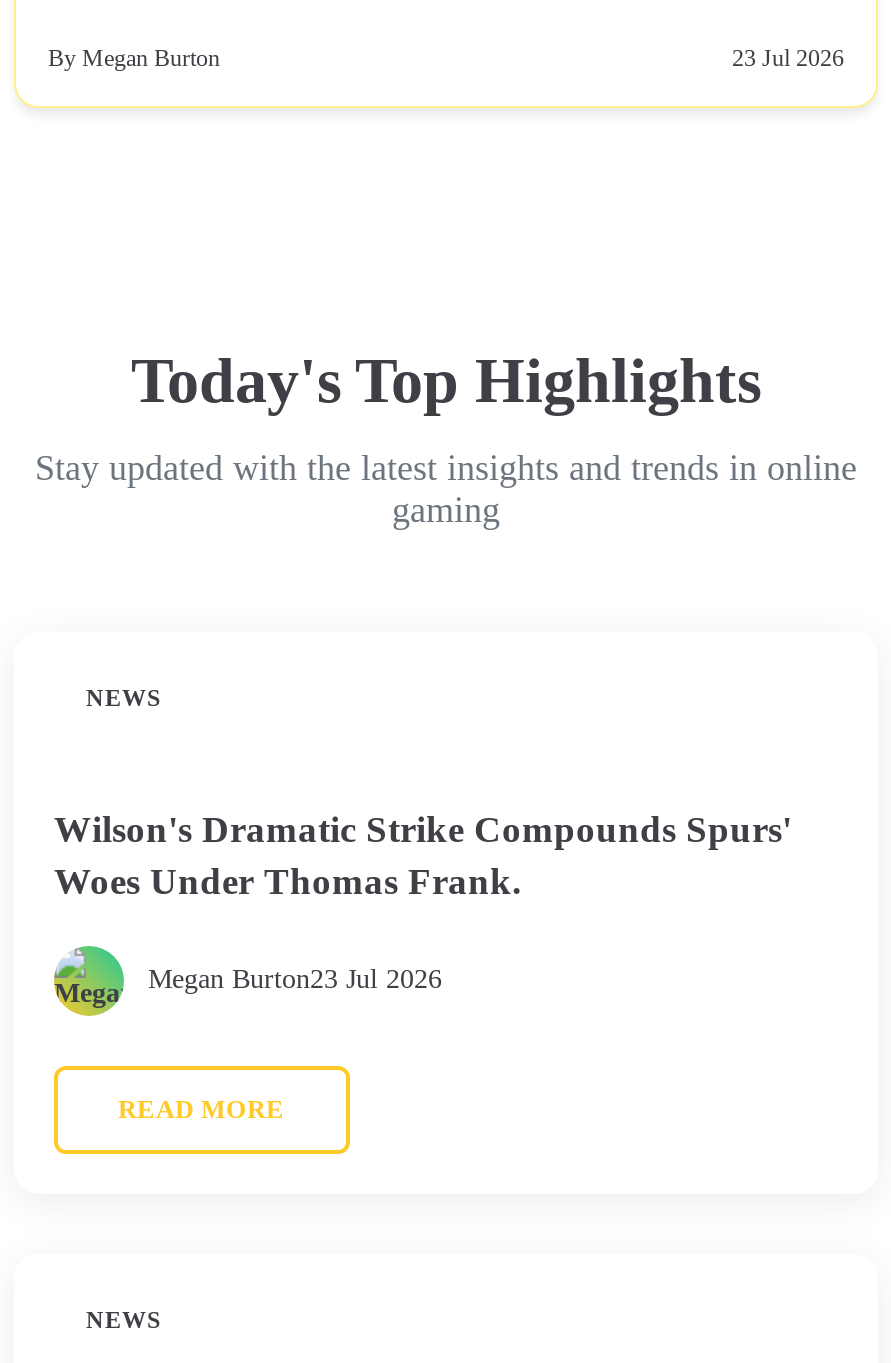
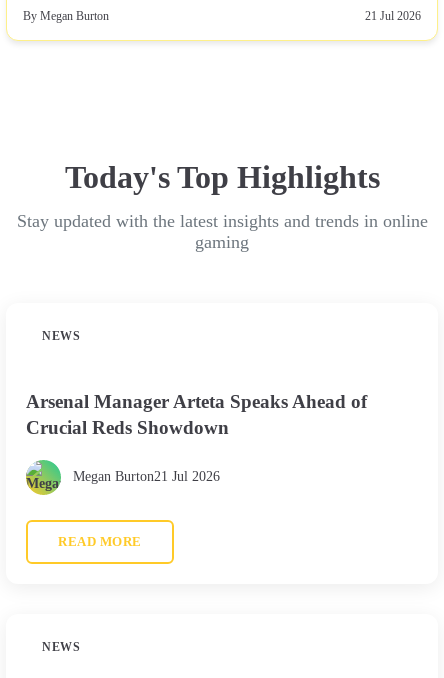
[732,43,844,71] 23 Jul 2026 -> [365,9,421,23] 21 Jul 2026
[54,808,792,902] Wilson's Dramatic Strike Compounds Spurs' | Woes Under Thomas Frank. -> [26,391,367,438] Arsenal Manager Arteta Speaks Ahead of | Crucial Reds Showdown
[148,964,442,994] Megan Burton23 Jul 2026 -> [73,469,220,484] Megan Burton21 Jul 2026

